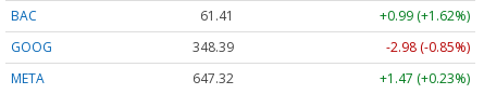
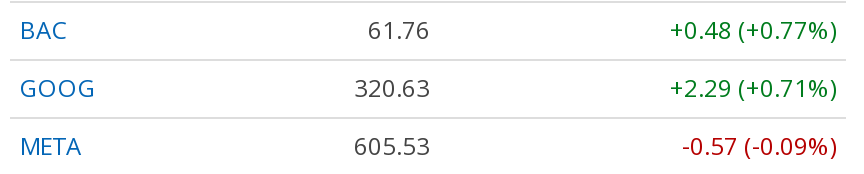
[200,7,234,25] 61.41 -> [368,12,430,46] 61.76
[380,7,470,25] +0.99 (+1.62%) -> [670,12,836,46] +0.48 (+0.77%)
[193,38,234,56] 348.39 -> [354,70,430,104] 320.63
[386,38,470,56] -2.98 (-0.85%) -> [670,70,836,104] +2.29 (+0.71%)
[193,69,234,88] 647.32 -> [354,128,430,162] 605.53
[380,69,470,88] +1.47 (+0.23%) -> [682,128,836,162] -0.57 (-0.09%)

